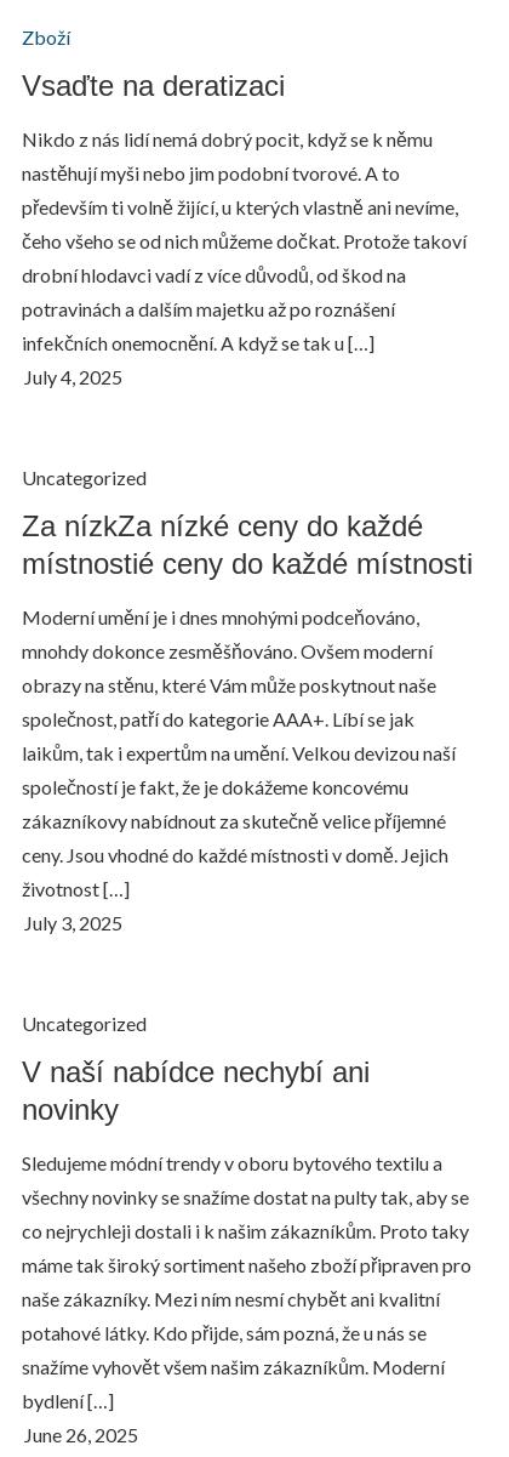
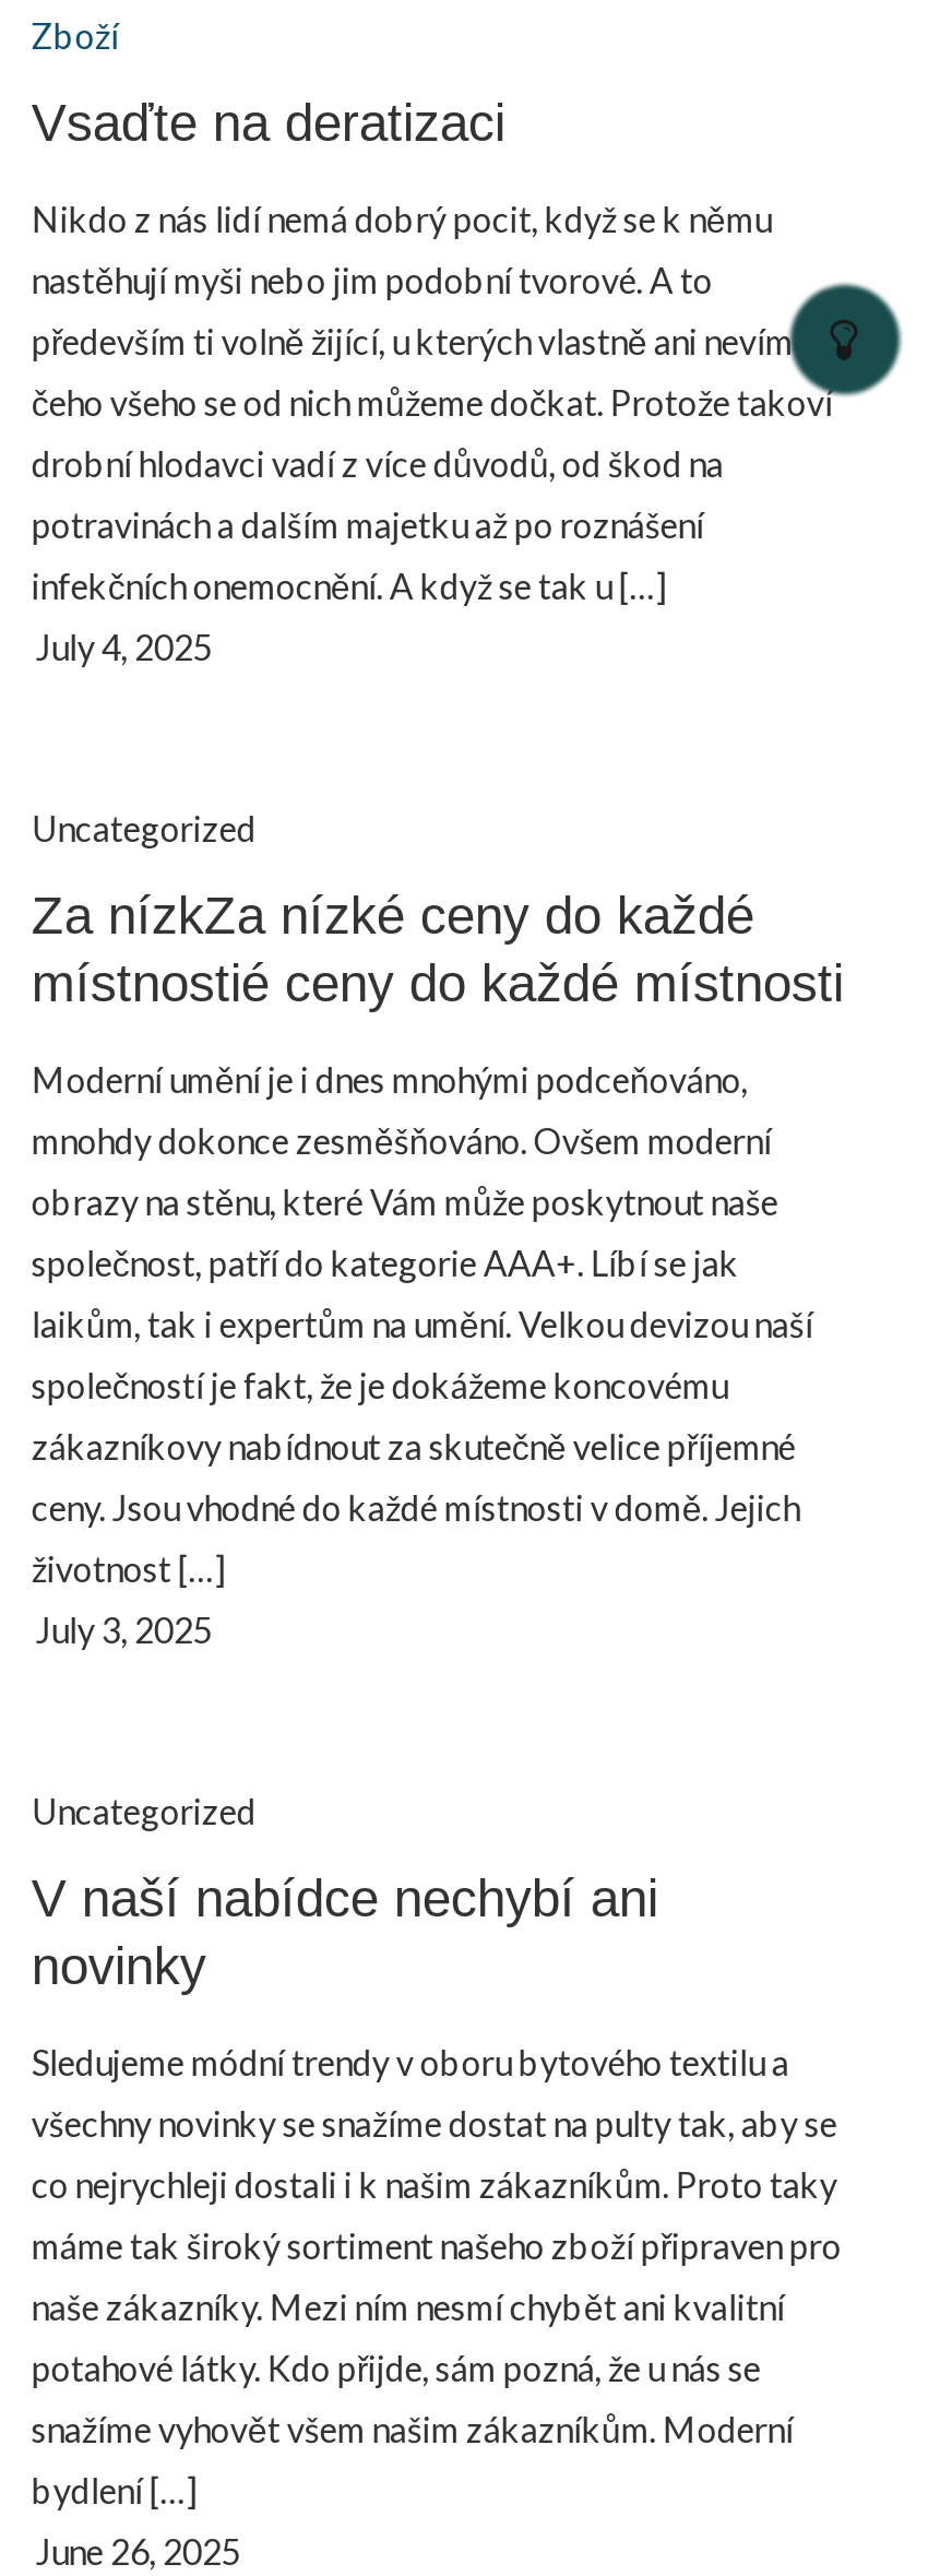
none -> [790,281,904,399] [image]

